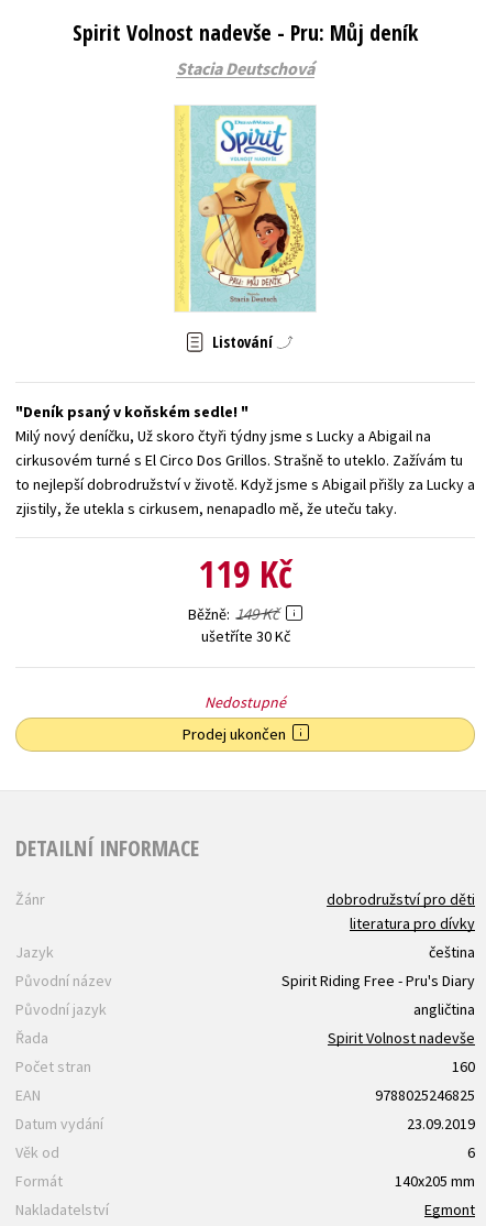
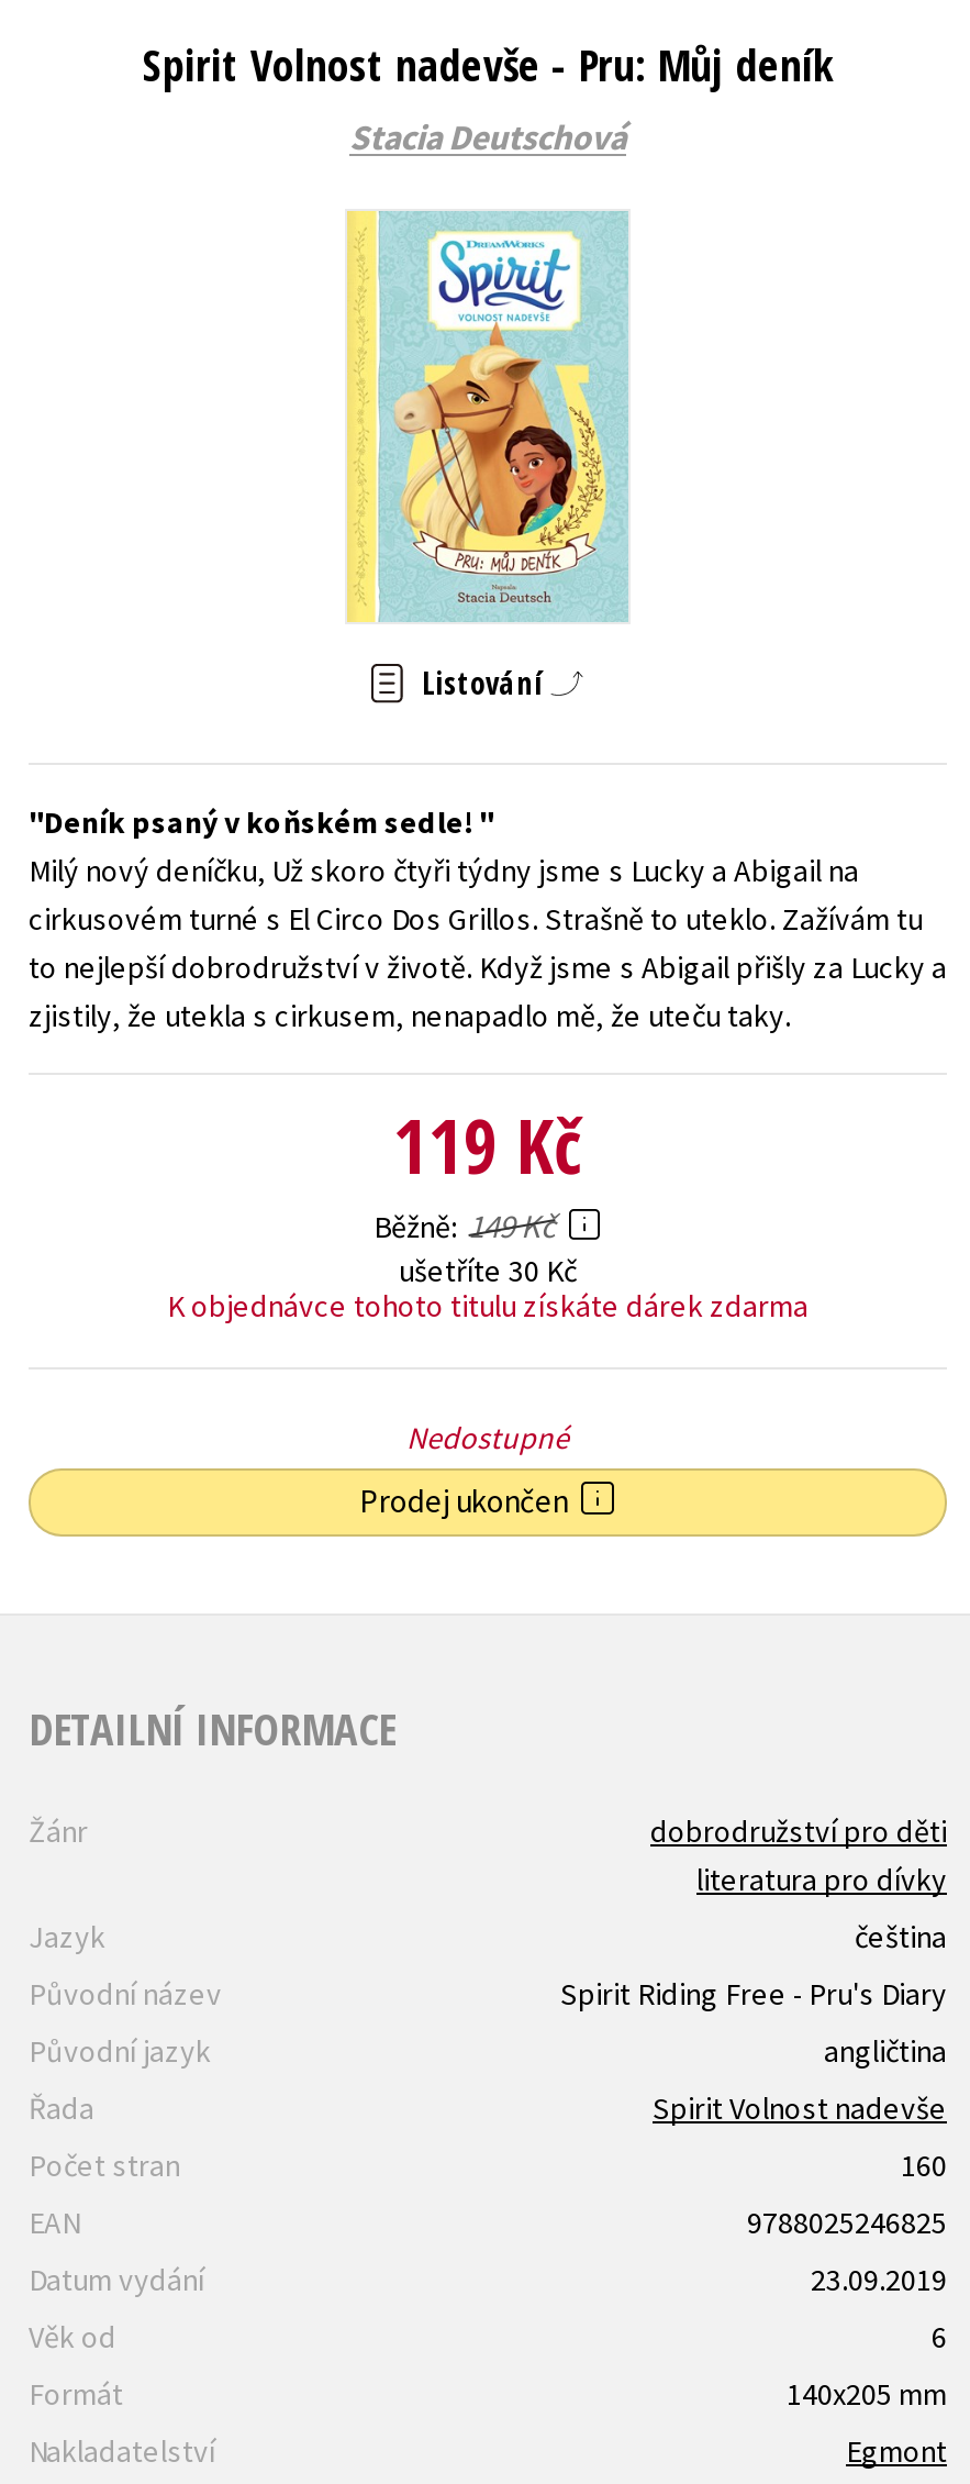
none -> [167,1285,809,1325] K objednávce tohoto titulu získáte dárek zdarma

